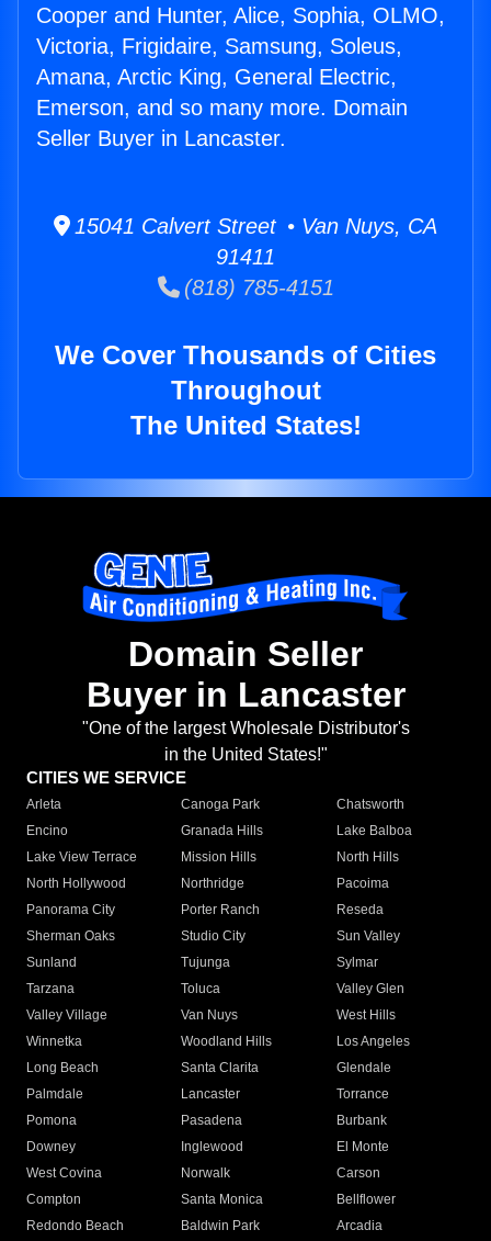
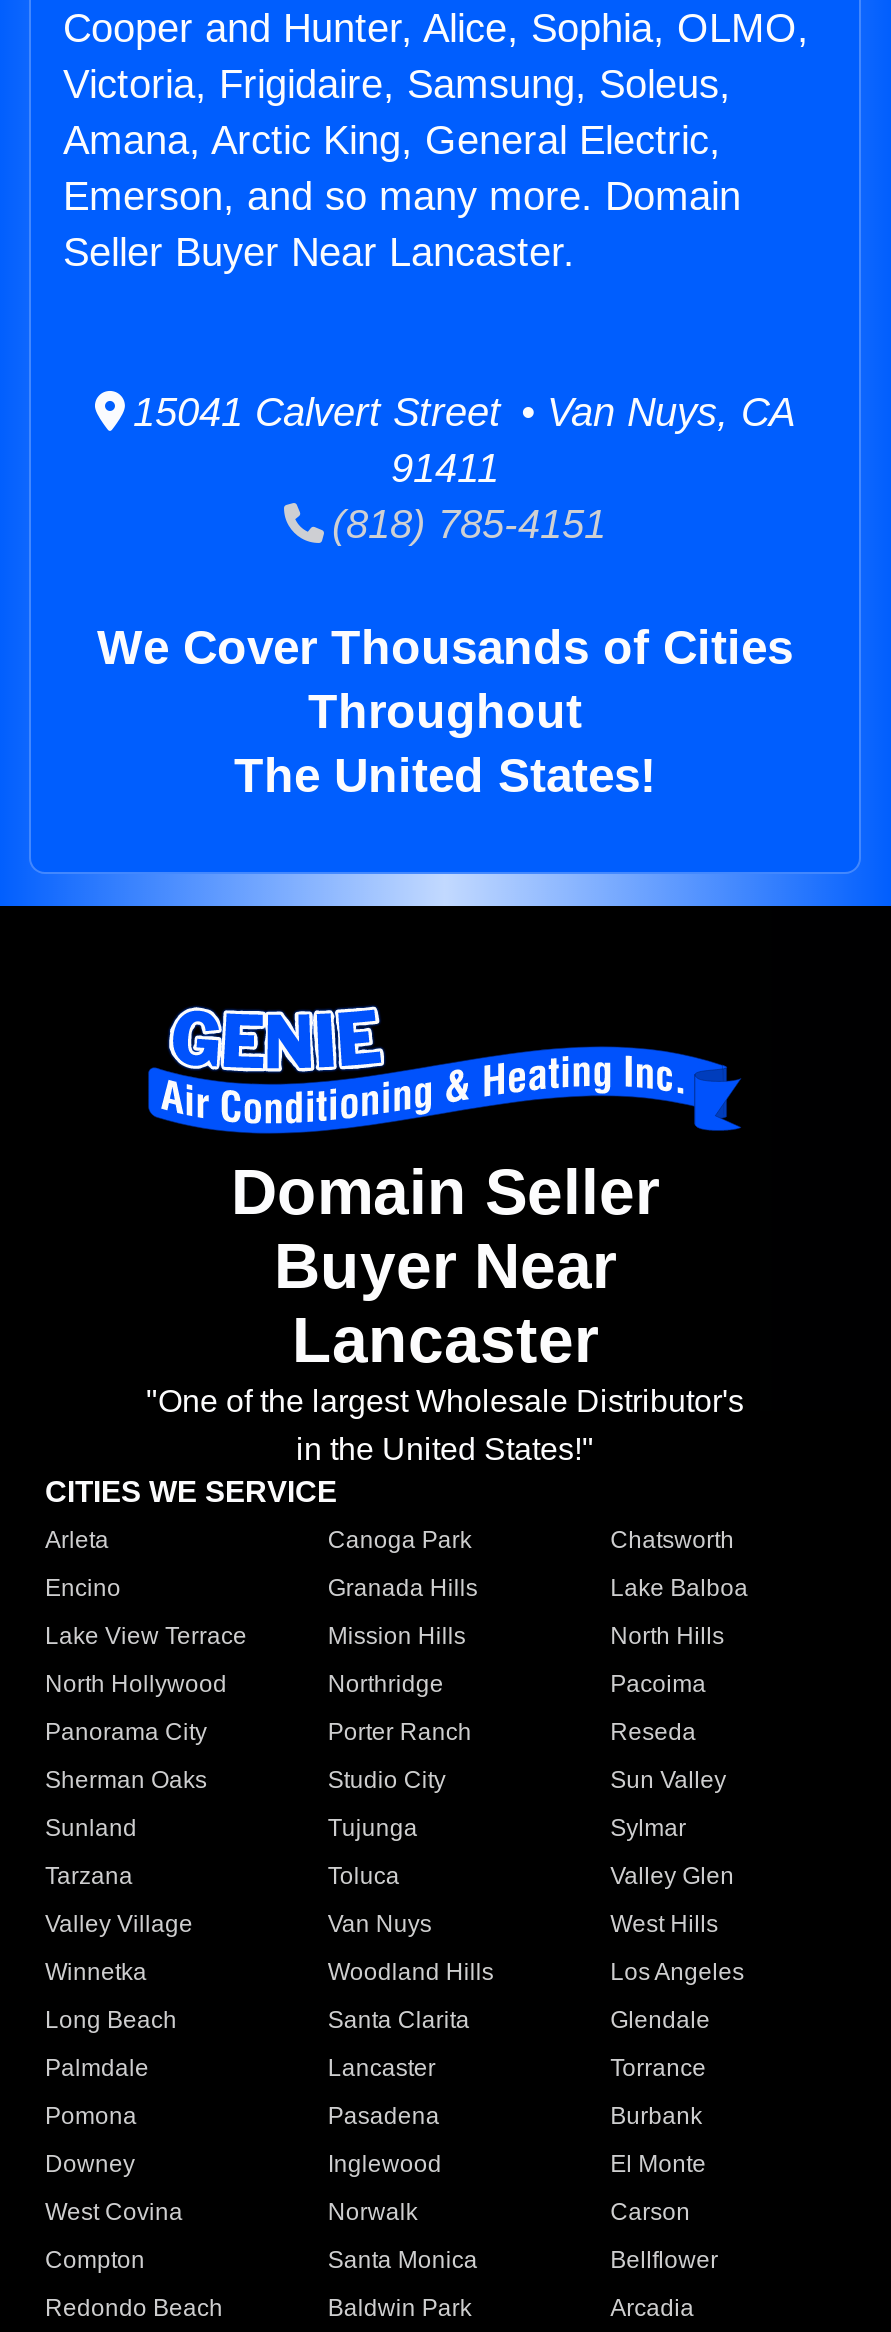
[36,126,286,150] Seller Buyer in Lancaster. -> [63,230,575,274] Seller Buyer Near Lancaster.
[86,675,405,715] Buyer in Lancaster -> [274,1231,616,1377] Buyer Near | Lancaster

